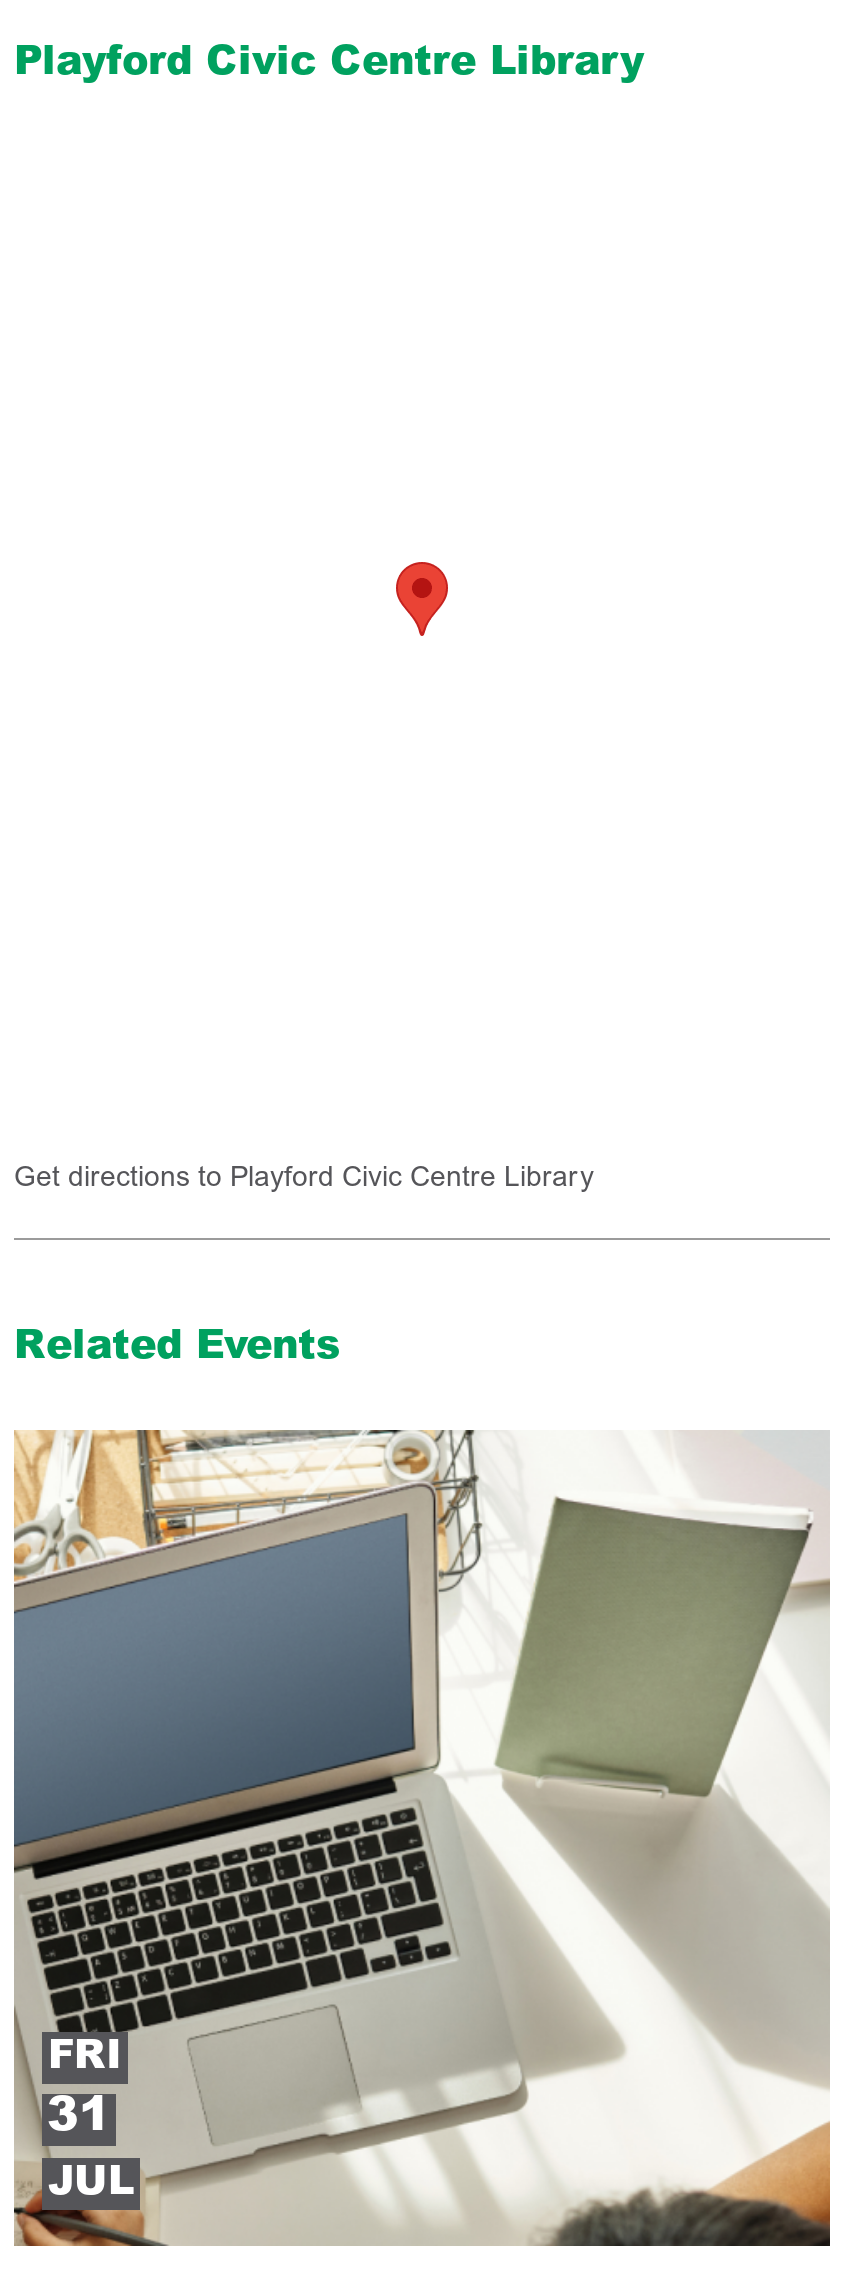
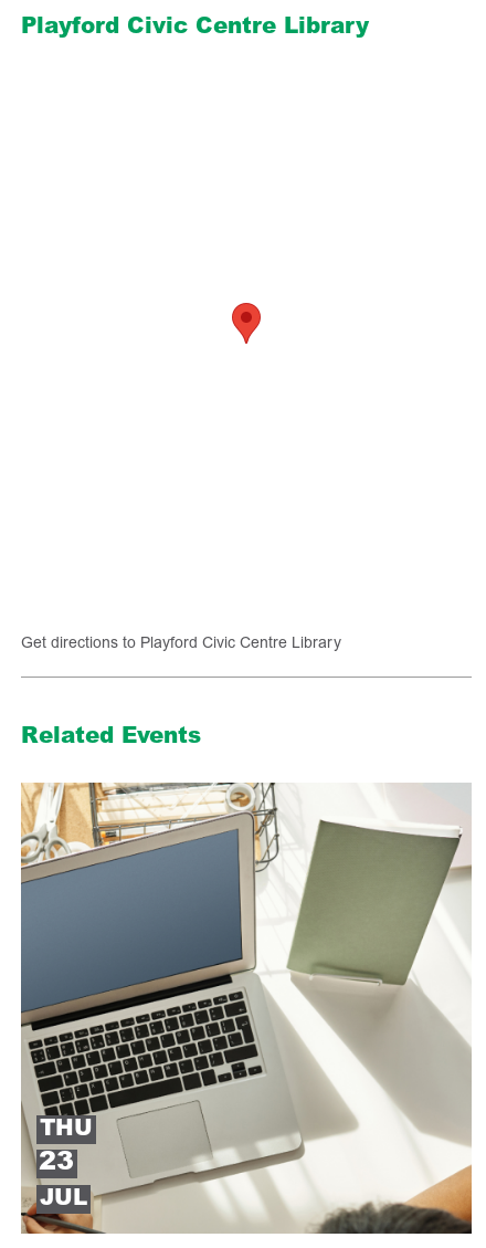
[47,2039,122,2145] FRI | 31 -> [39,1119,93,1178] THU | 23

